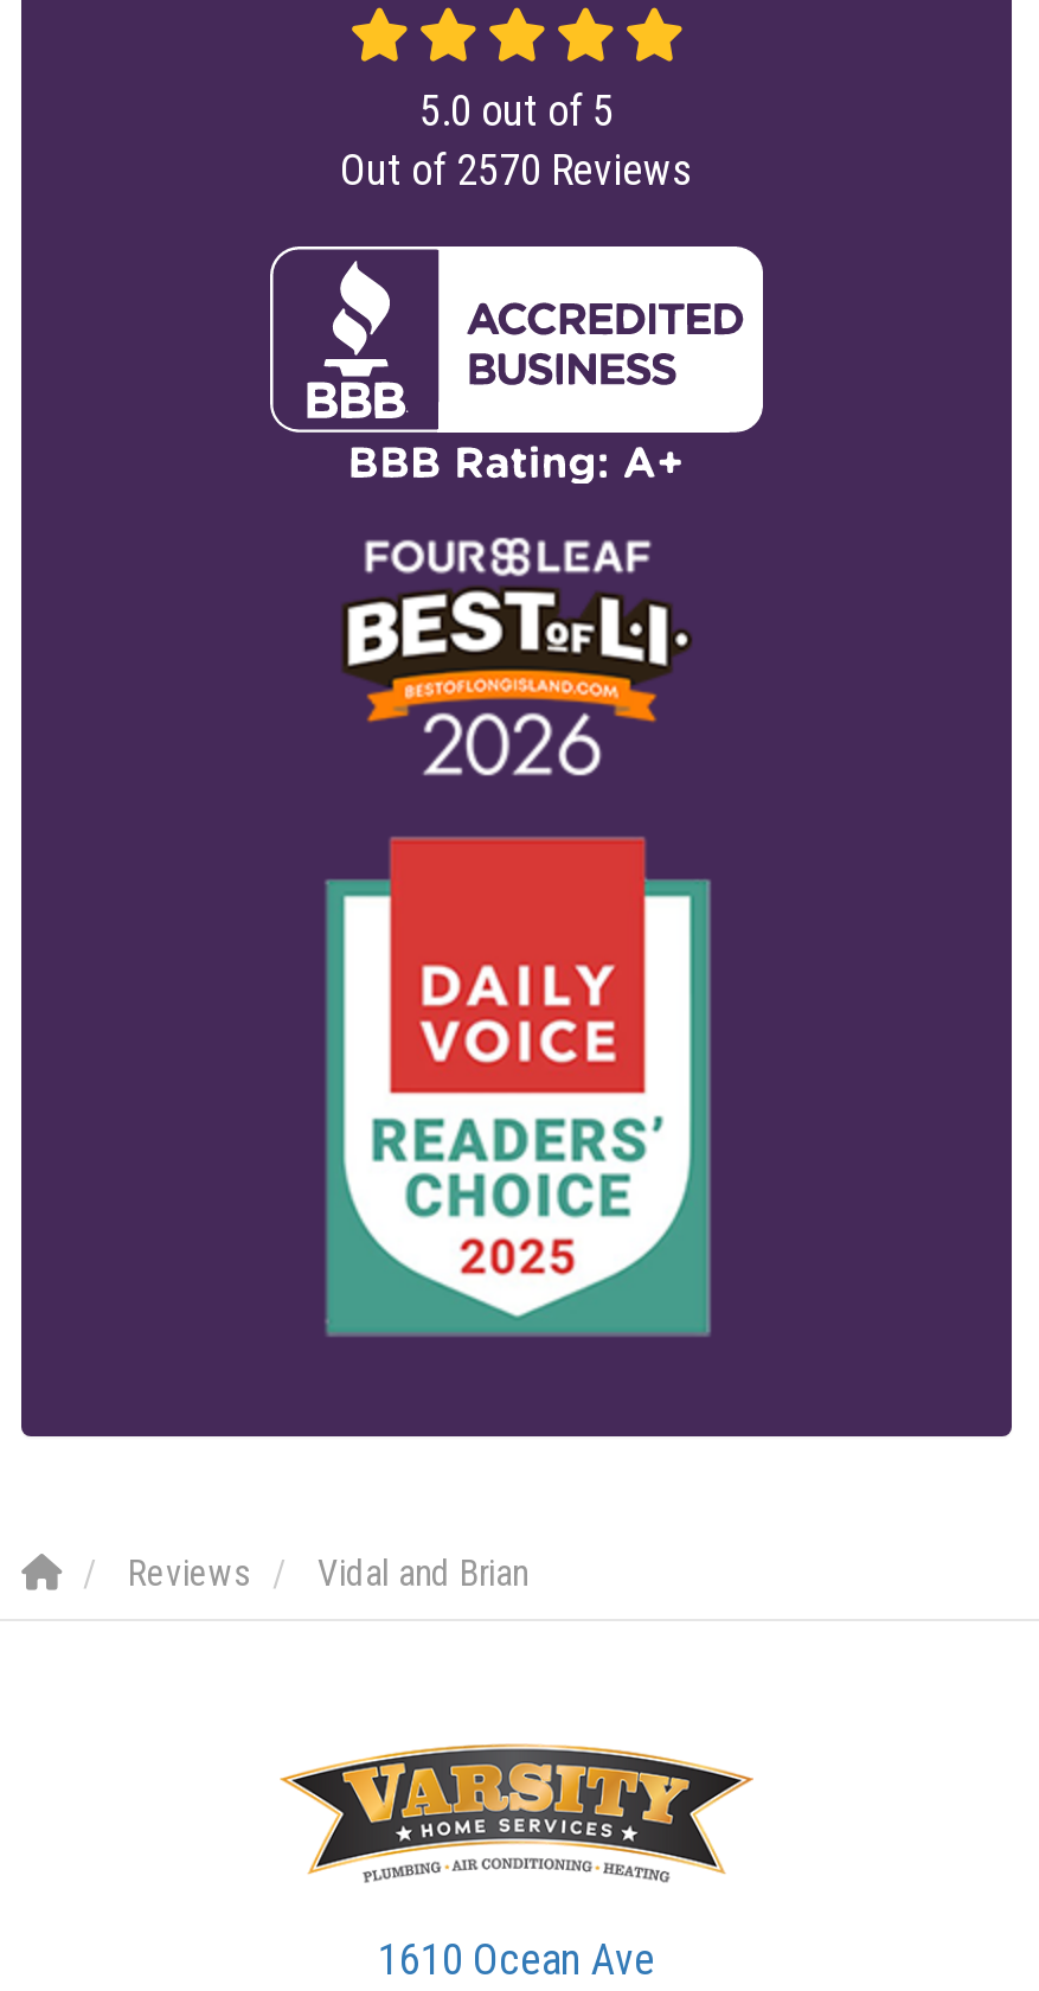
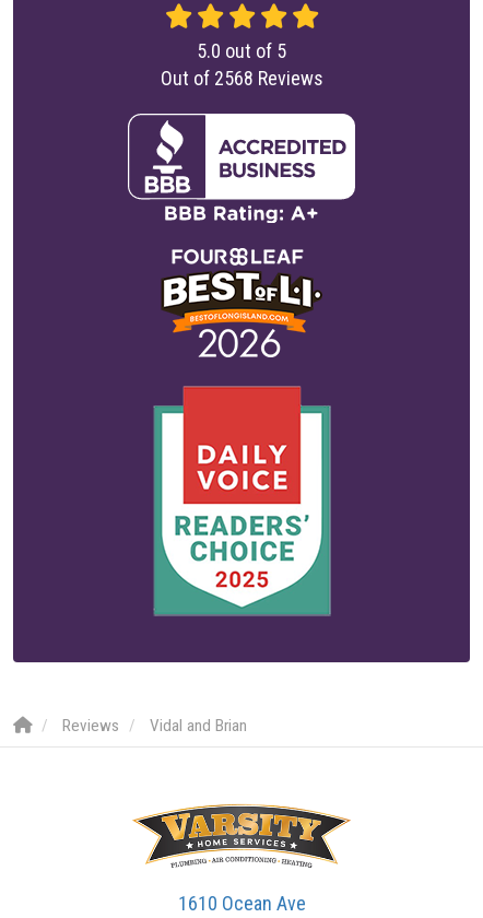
[340,144,693,194] Out of 2570 Reviews -> [160,66,323,89] Out of 2568 Reviews

